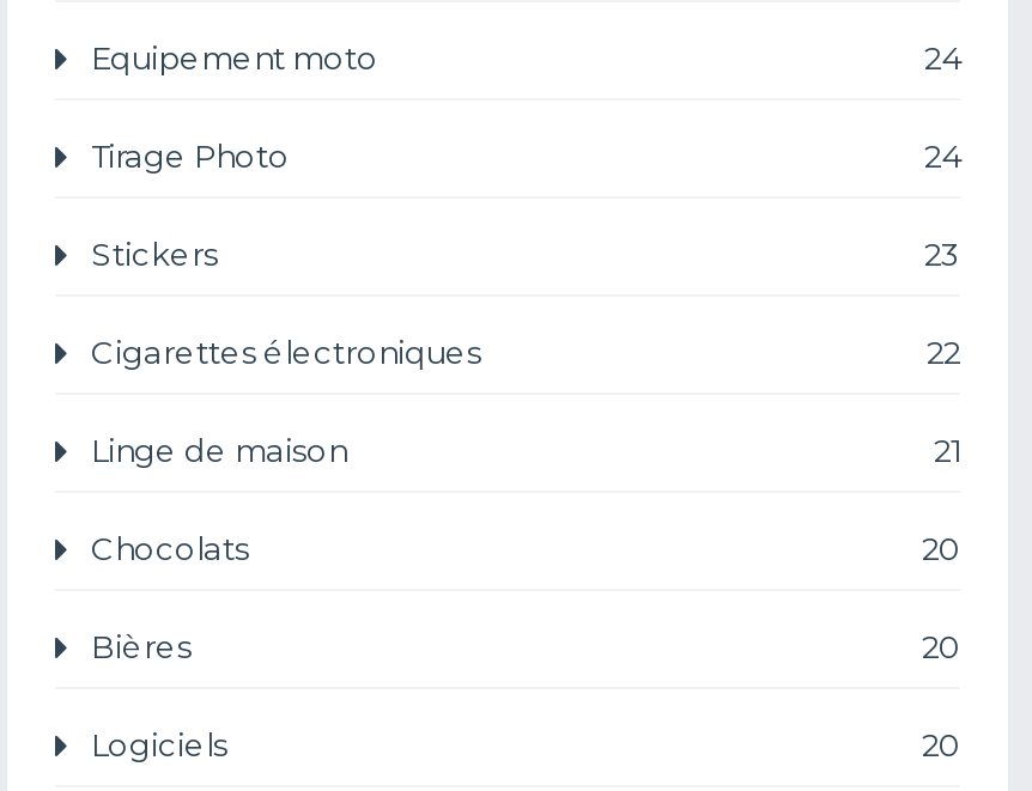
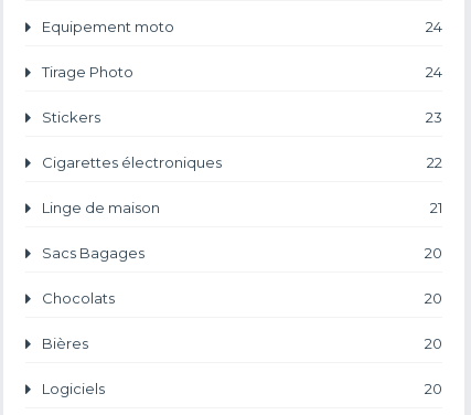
none -> [42,244,442,262] Sacs Bagages | 20

